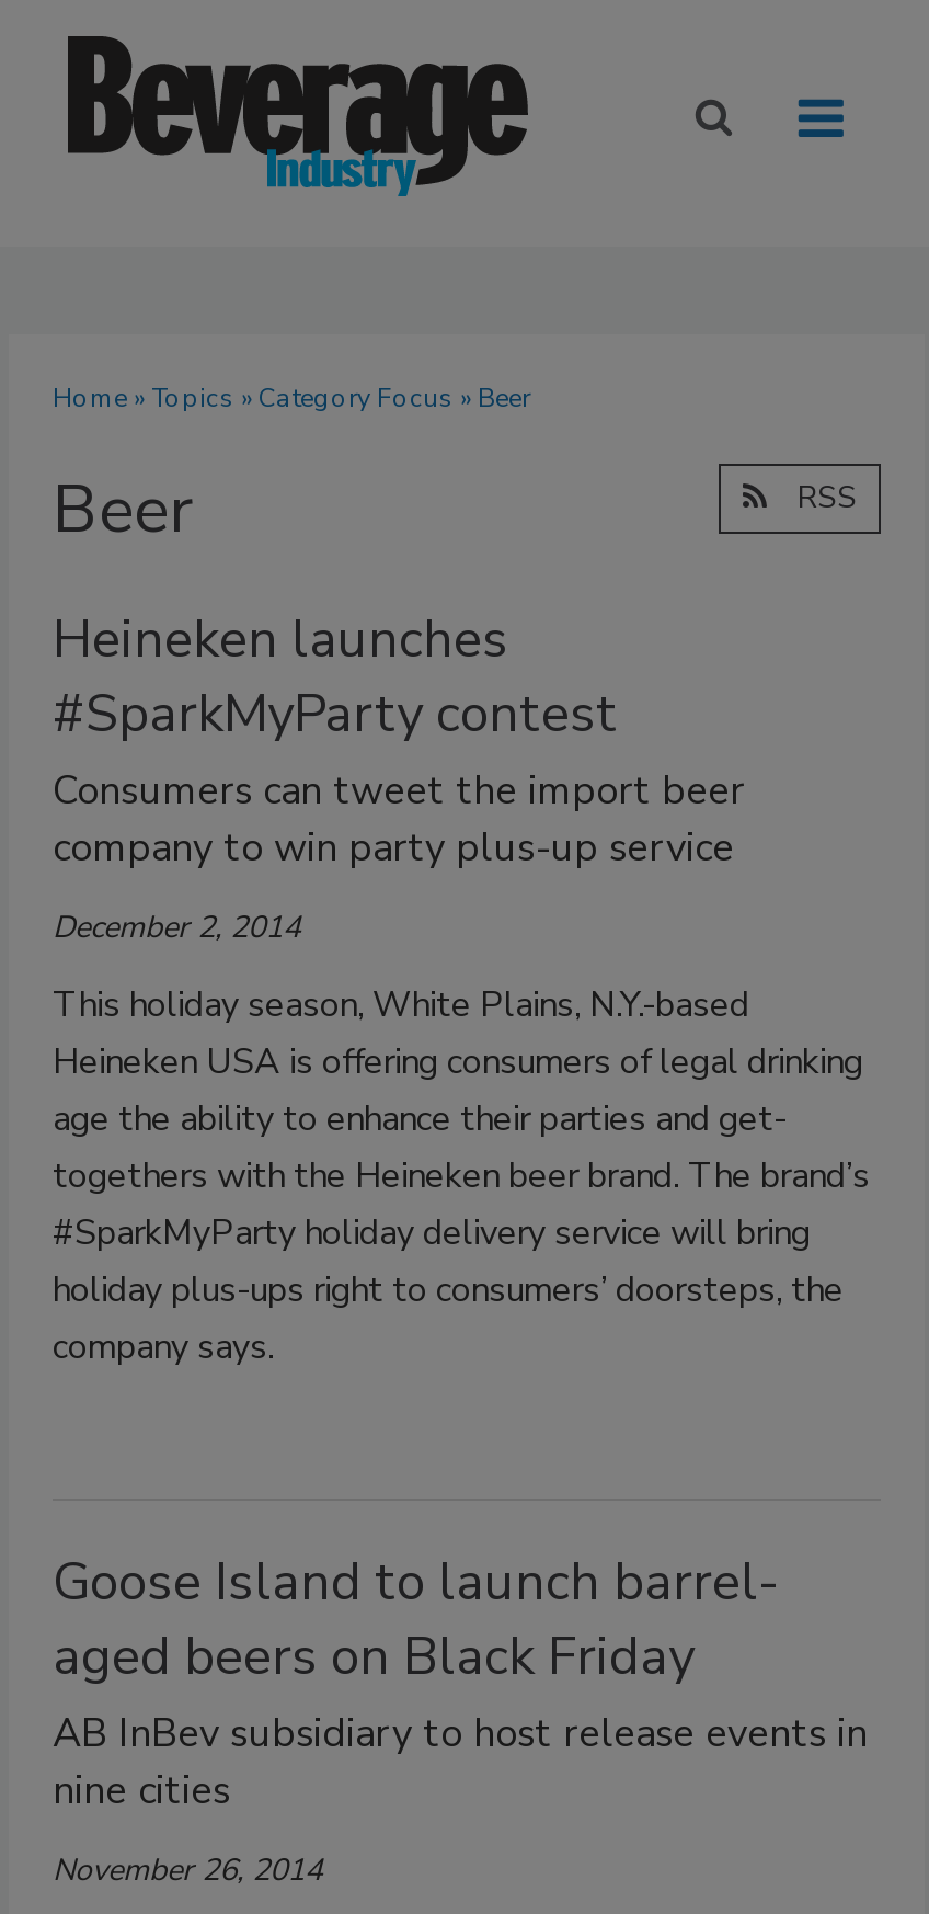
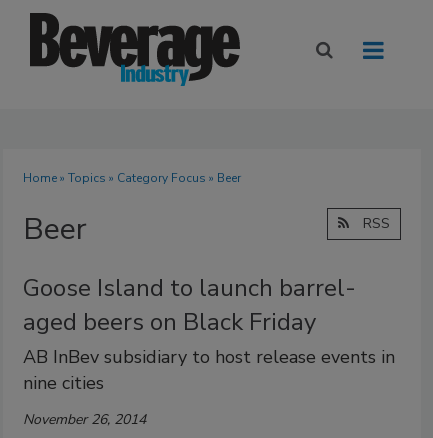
[53,605,870,1372] Heineken launches | #SparkMyParty contest | Consumers can tweet the import beer | company to win party plus-up service | December 2, 2014 | This holiday season, White Plains, N.Y.-based | Heineken USA is offering consumers of legal drinking | age the ability to enhance their parties and get- | togethers with the Heineken beer brand. The brand’s | #SparkMyParty holiday delivery service will bring | holiday plus-ups right to consumers’ doorsteps, the | company says. -> none

